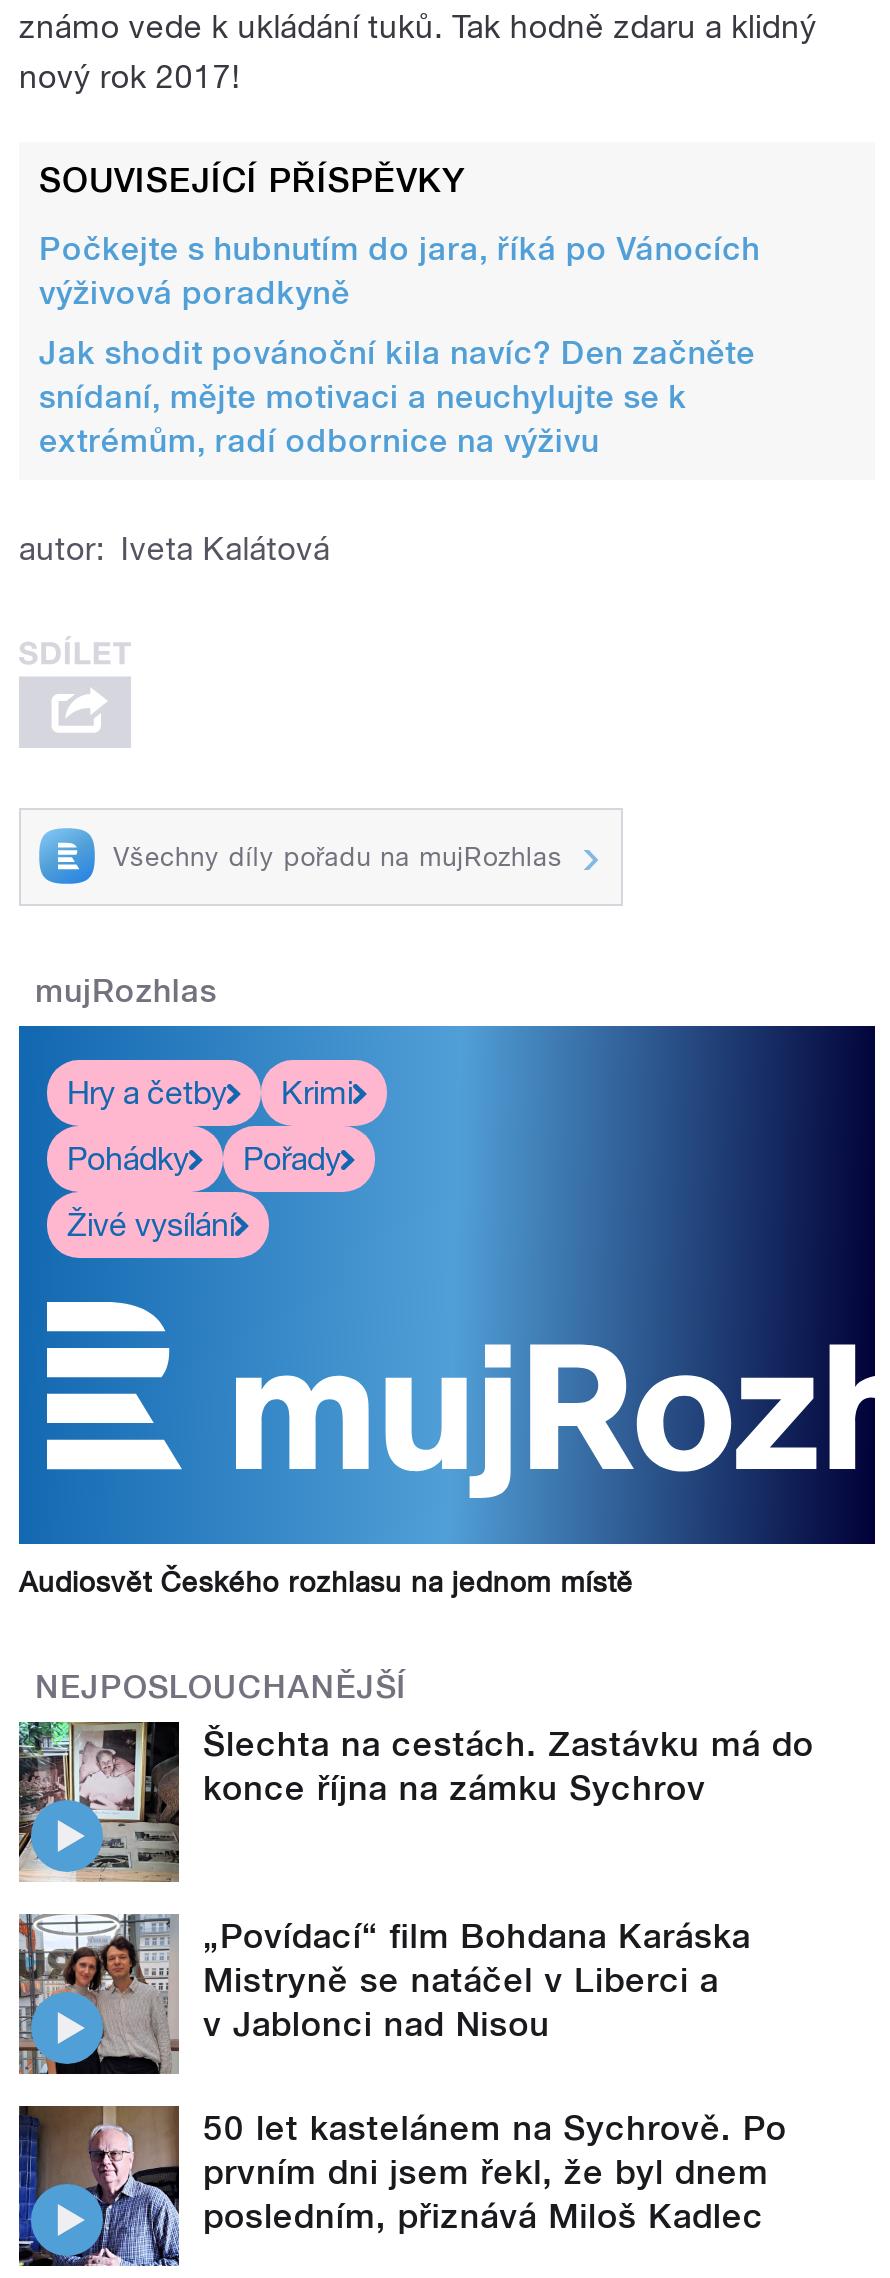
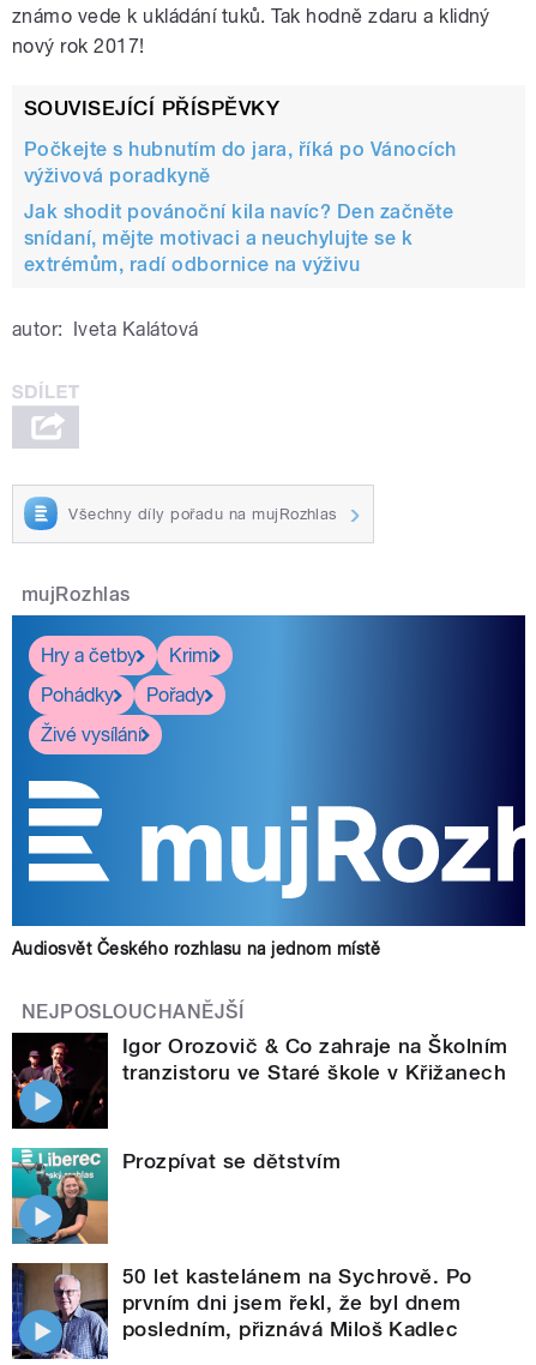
[17,1720,814,1884] [image] | Šlechta na cestách. Zastávku má do | konce října na zámku Sychrov -> [11,1032,508,1130] [image] | Igor Orozovič & Co zahraje na Školním | tranzistoru ve Staré škole v Křižanech
[17,1914,751,2076] [image] | „Povídací“ film Bohdana Karáska | Mistryně se natáčel v Liberci a | v Jablonci nad Nisou -> [11,1147,341,1245] [image] | Prozpívat se dětstvím

